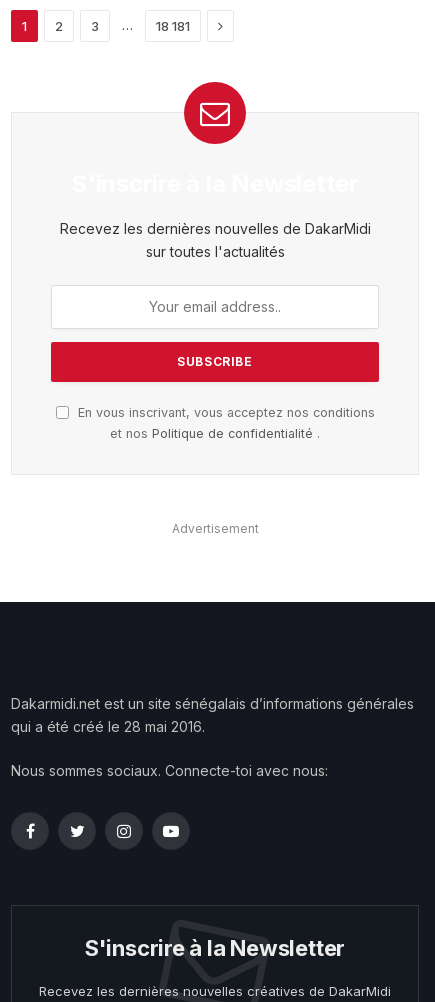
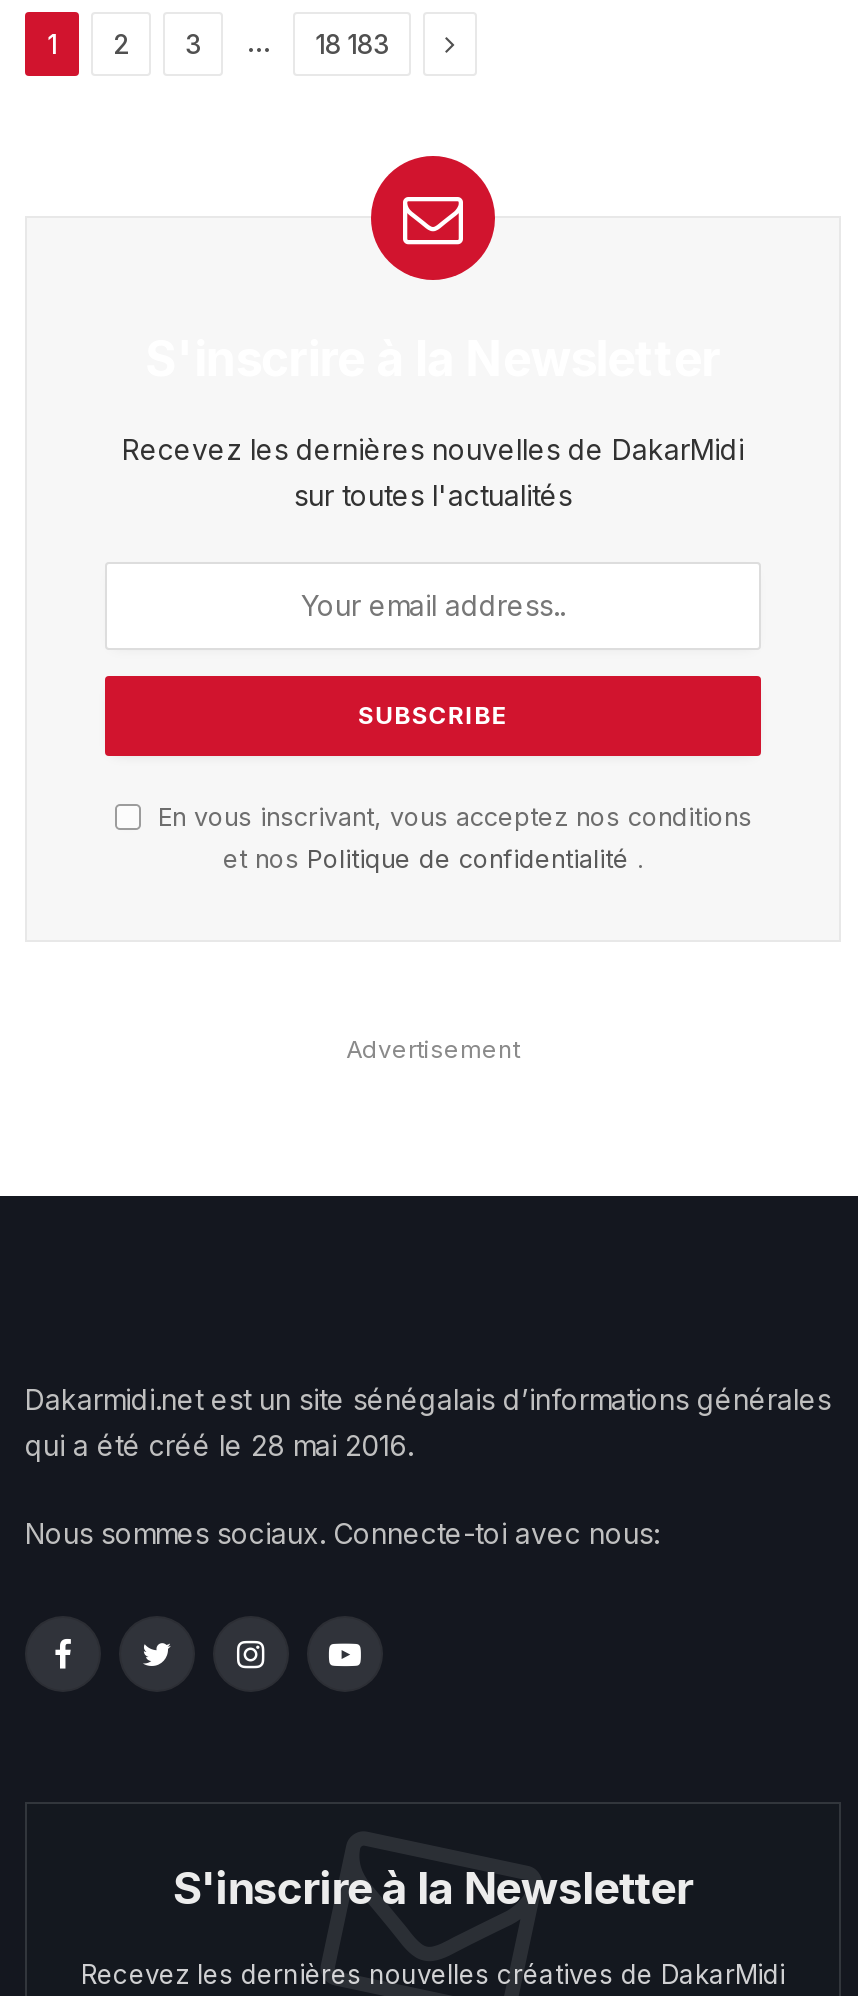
[156,17,190,33] 18 181 -> [315,27,389,59] 18 183

